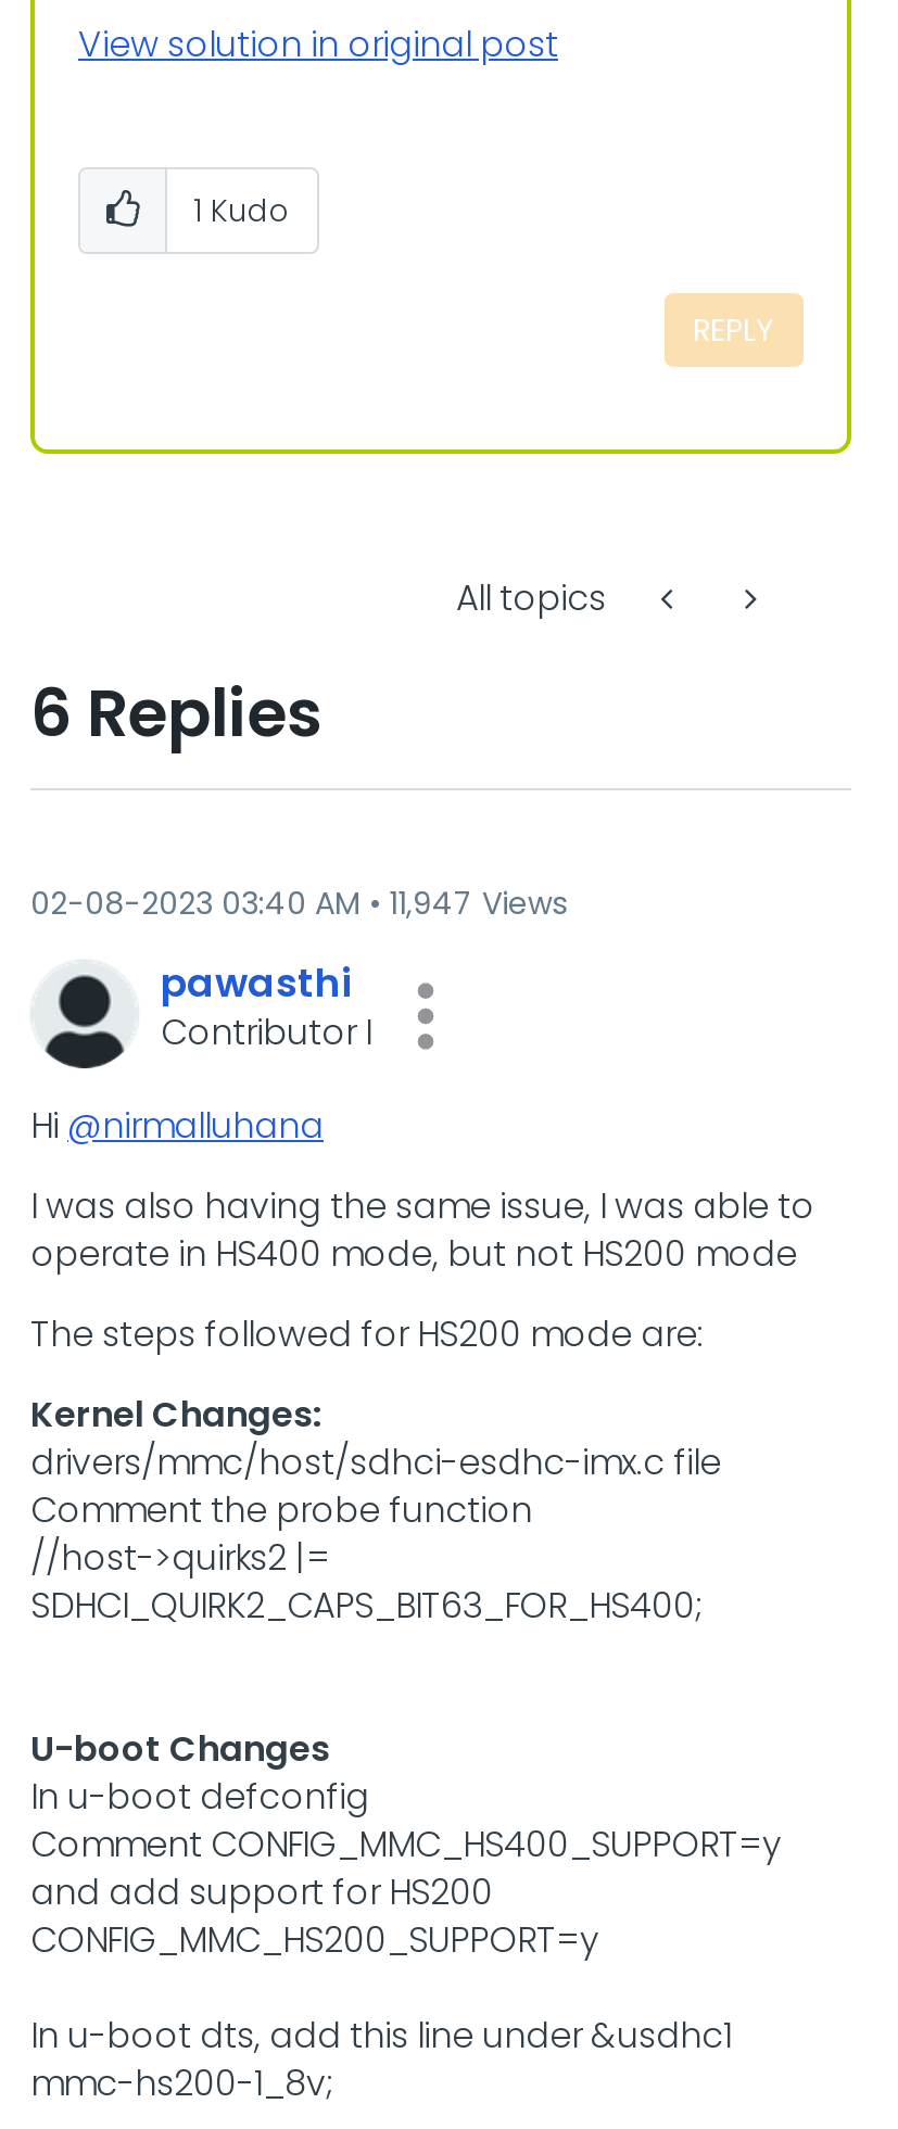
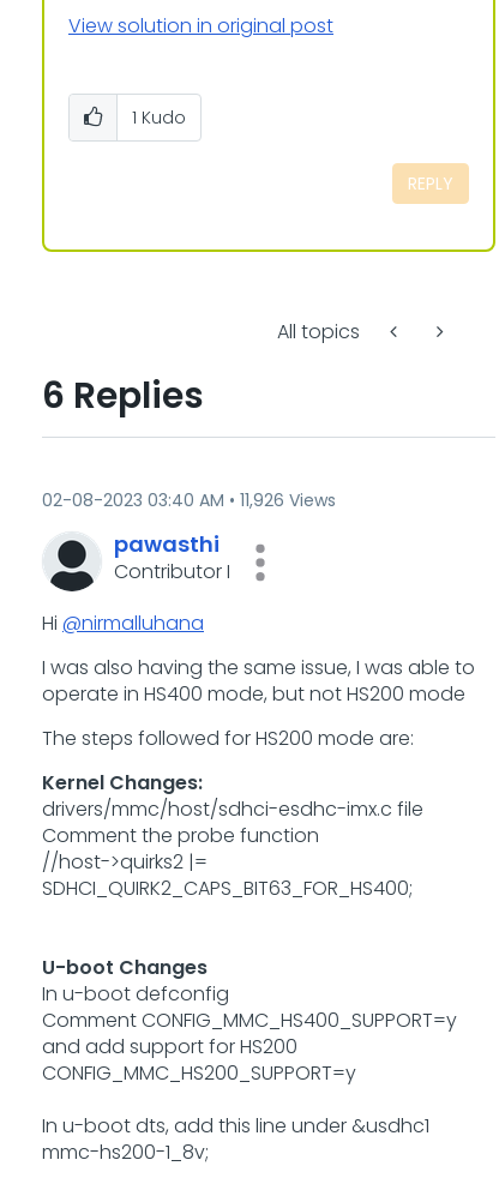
[30,882,567,925] 02-08-2023 03:40 AM 11,947 Views -> [42,488,336,512] 02-08-2023 03:40 AM 11,926 Views

